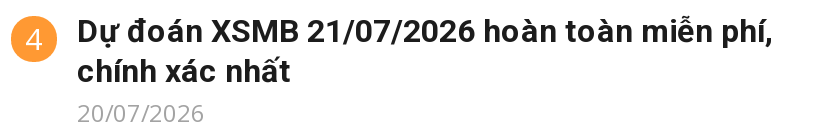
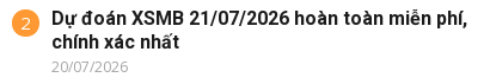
[25,13,773,59] 4 Dự đoán XSMB 21/07/2026 hoàn toàn miễn phí, -> [20,7,467,35] 2 Dự đoán XSMB 21/07/2026 hoàn toàn miễn phí,

